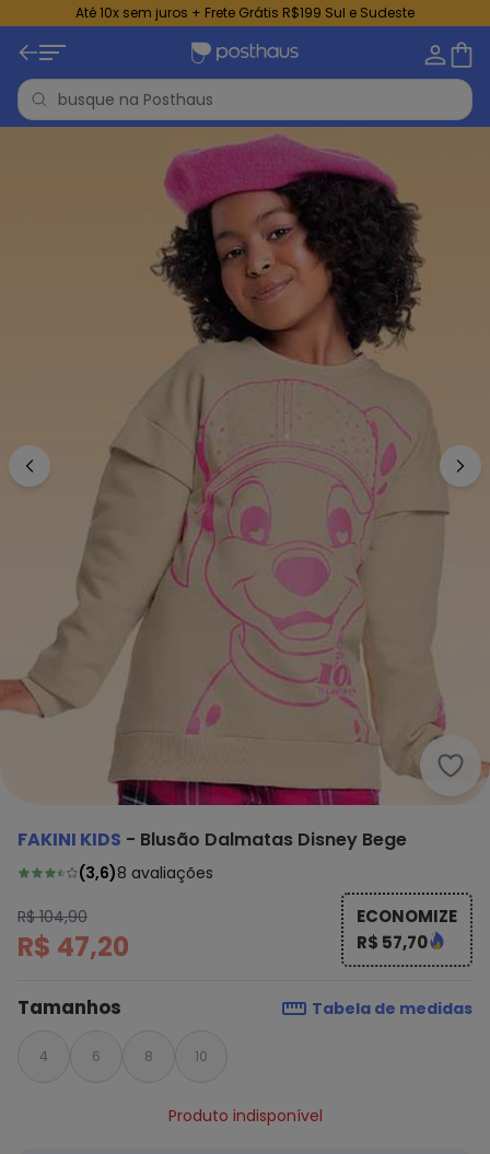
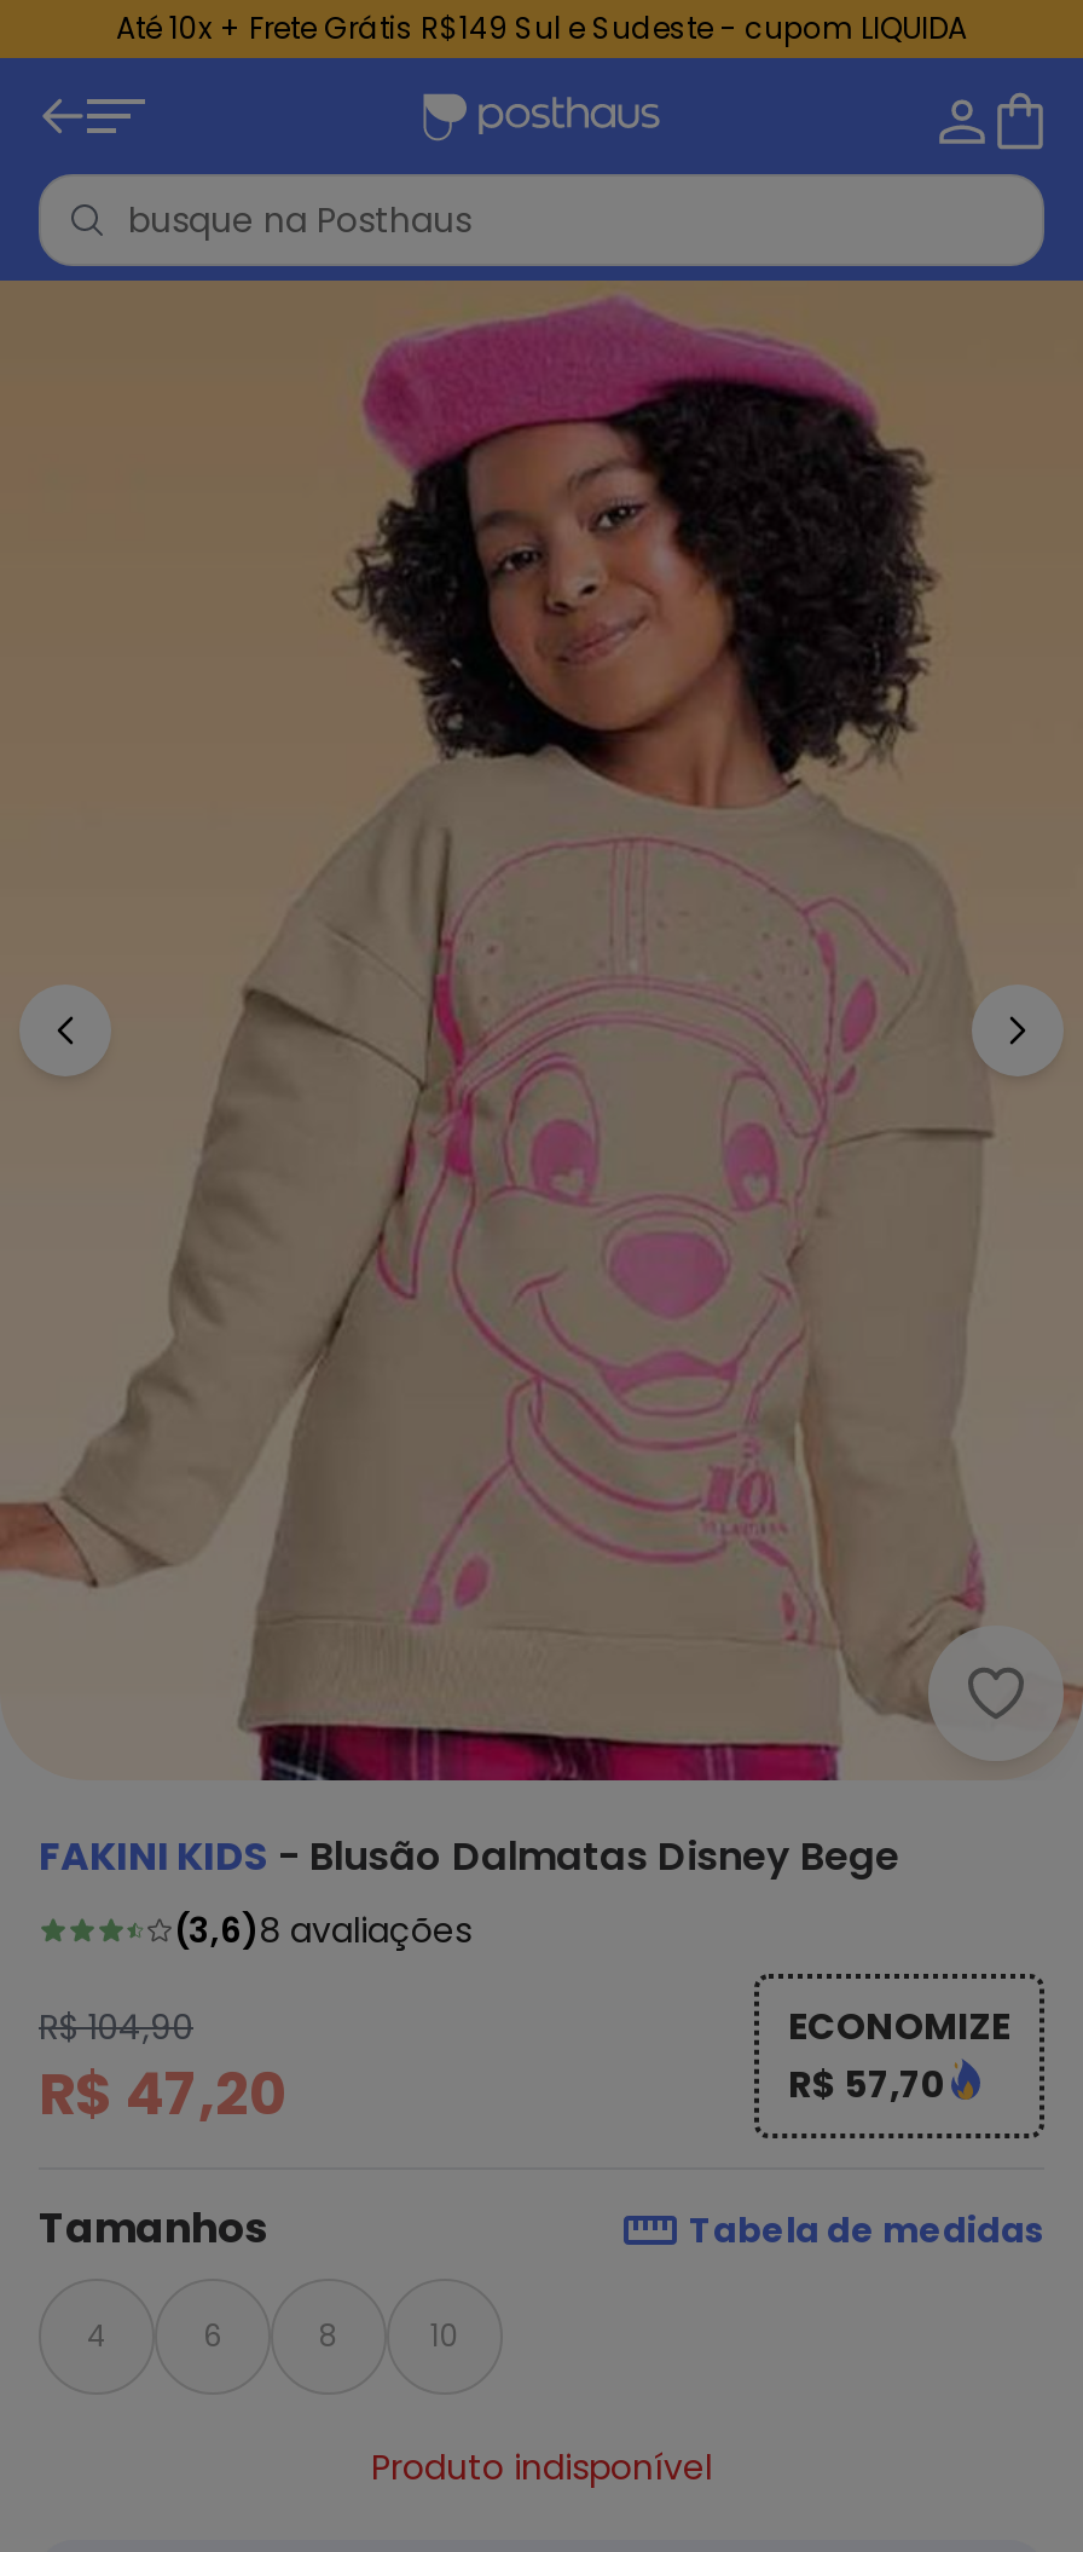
[75,3,415,22] Até 10x sem juros + Frete Grátis R$199 Sul e Sudeste -> [116,7,967,48] Até 10x + Frete Grátis R$149 Sul e Sudeste - cupom LIQUIDA

